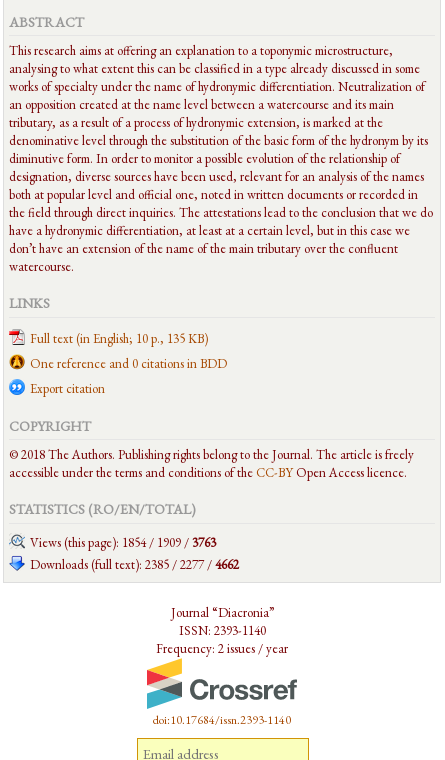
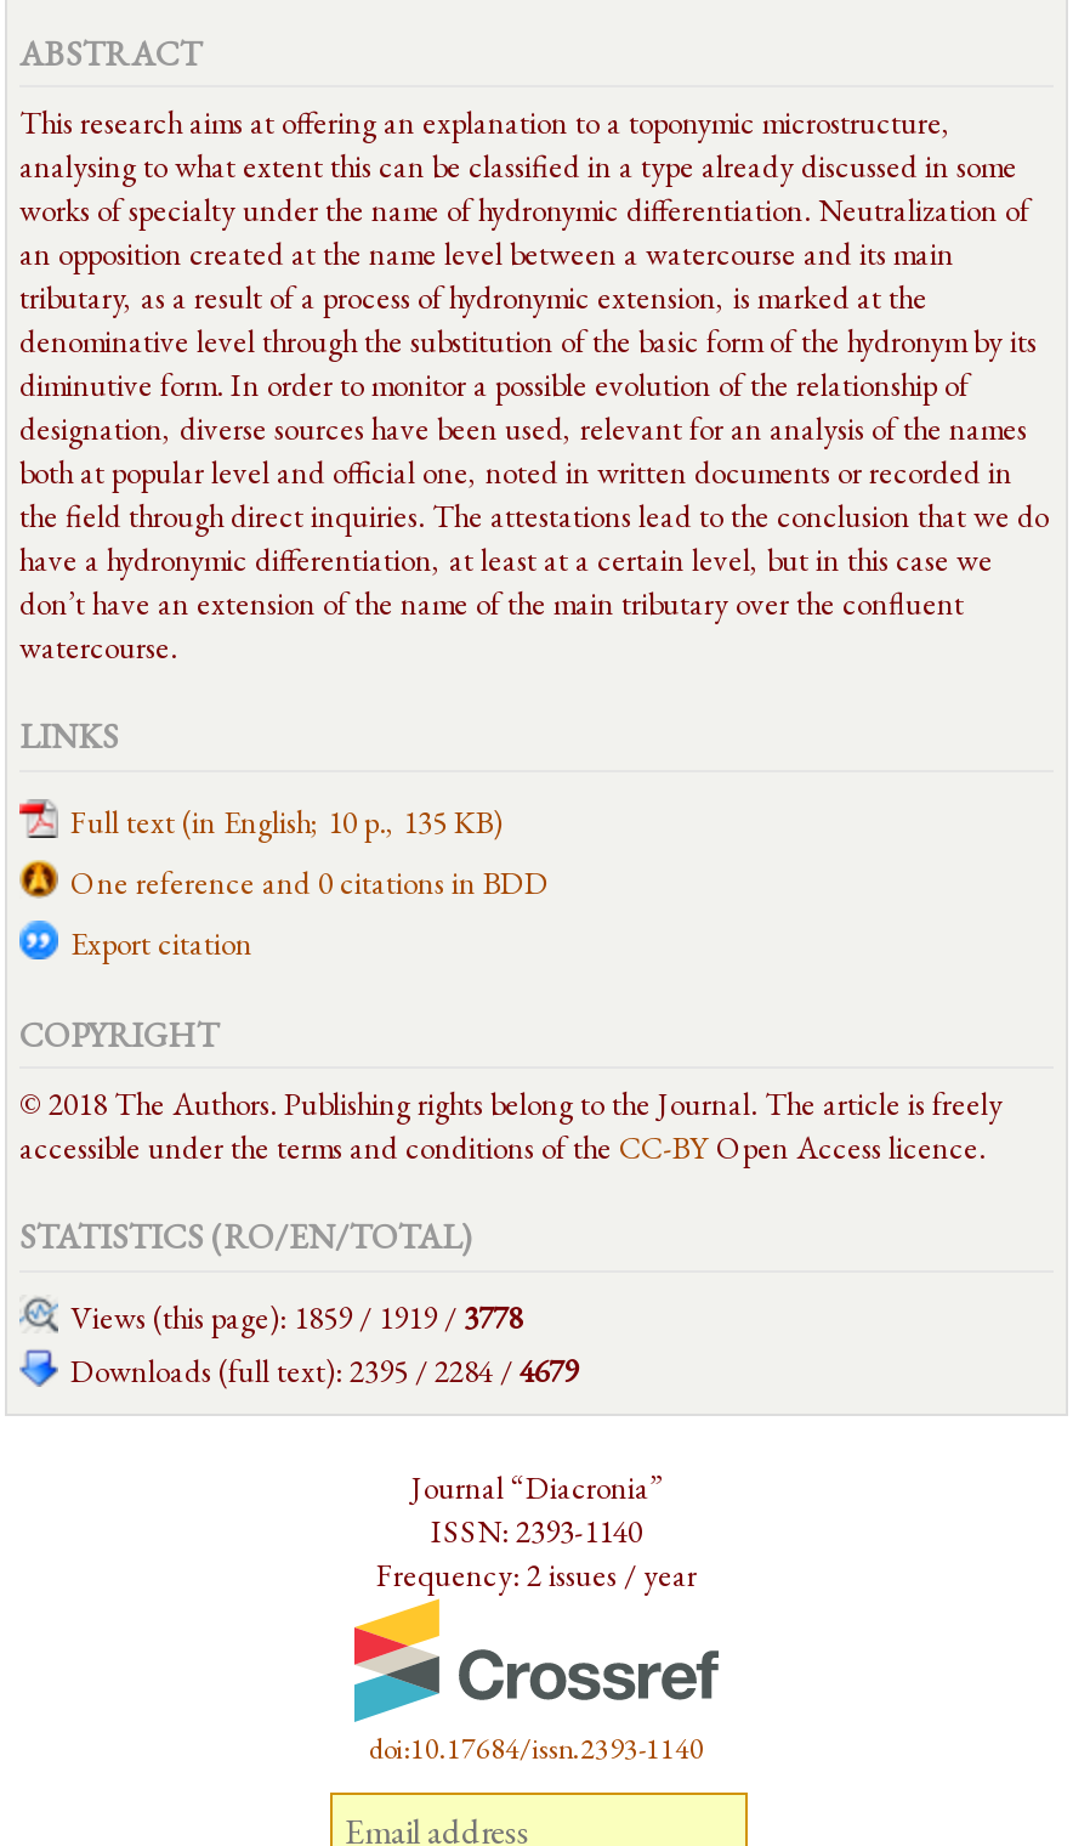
[30,533,216,550] Views (this page): 1854 / 1909 / 3763 -> [70,1296,522,1337] Views (this page): 1859 / 1919 / 3778
[30,555,239,572] Downloads (full text): 2385 / 2277 / 4662 -> [70,1349,578,1391] Downloads (full text): 2395 / 2284 / 4679

